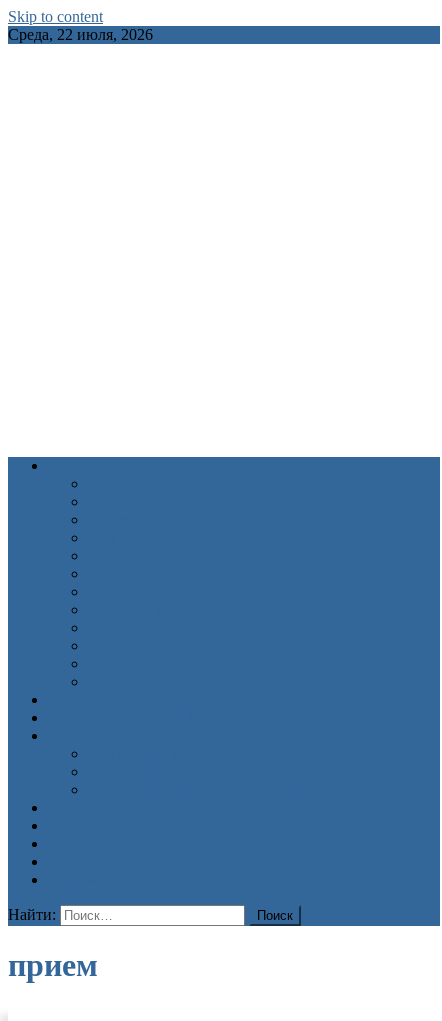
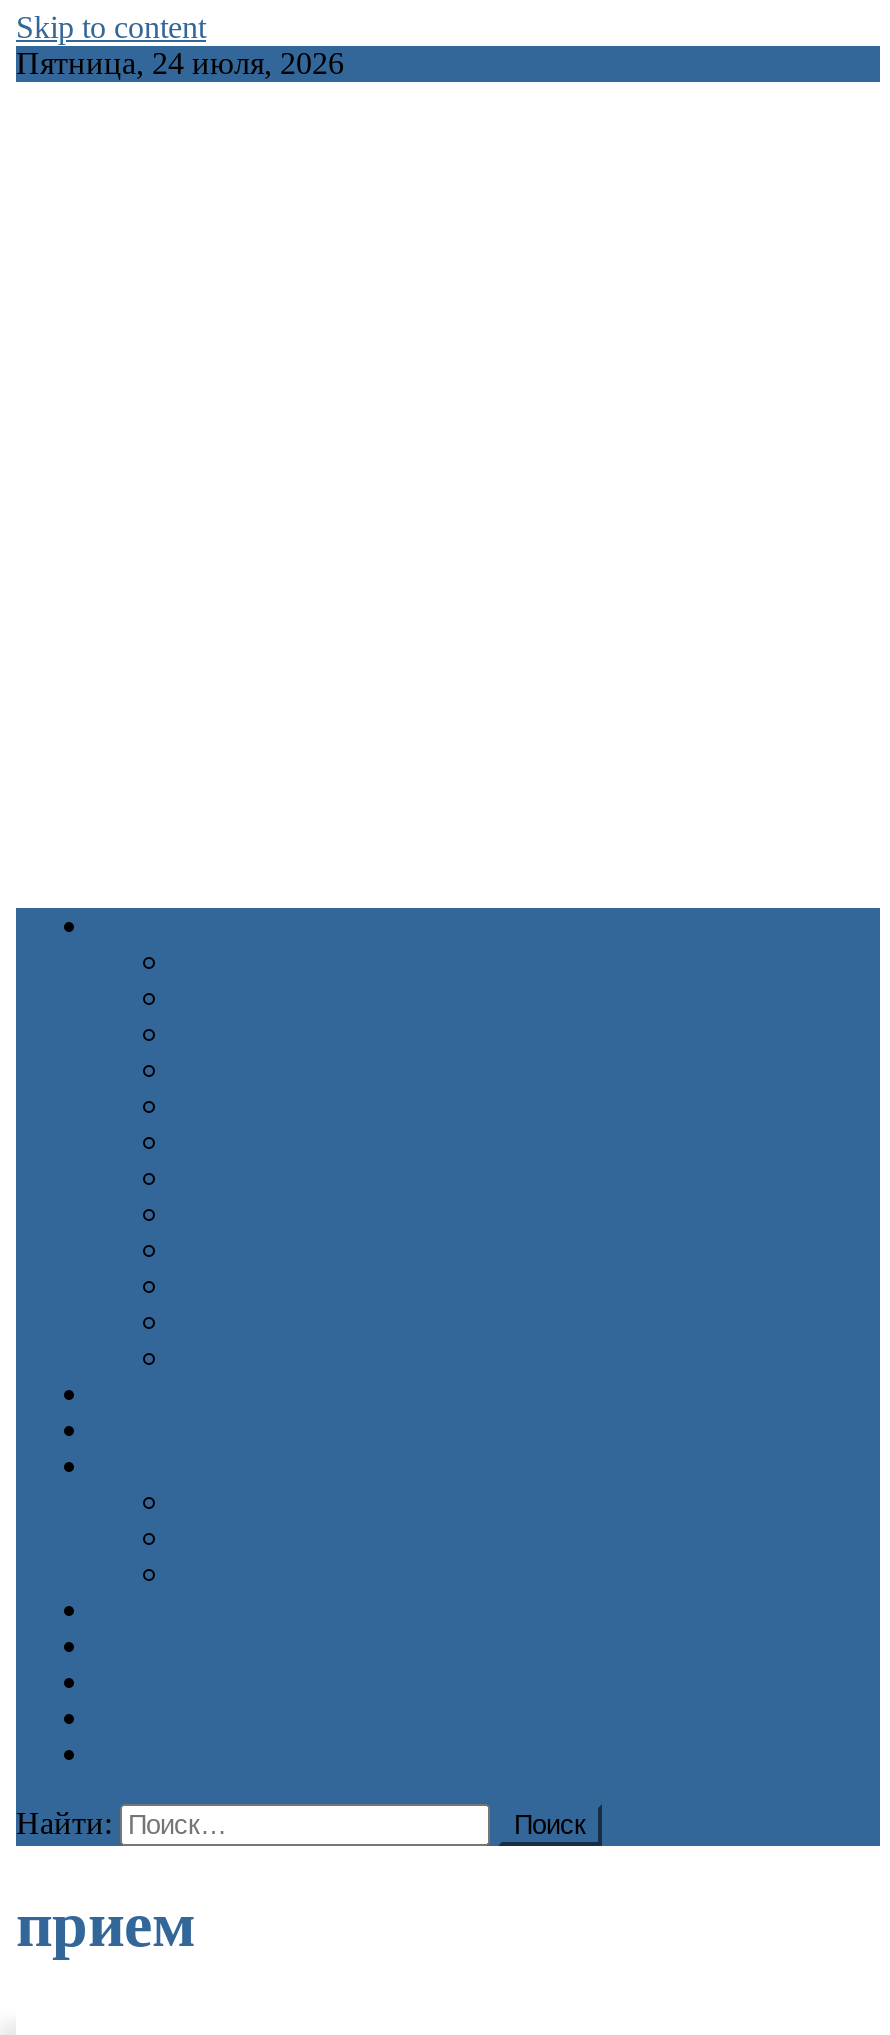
[8,26,153,43] Среда, 22 июля, 2026 -> [16,46,344,80] Пятница, 24 июля, 2026

